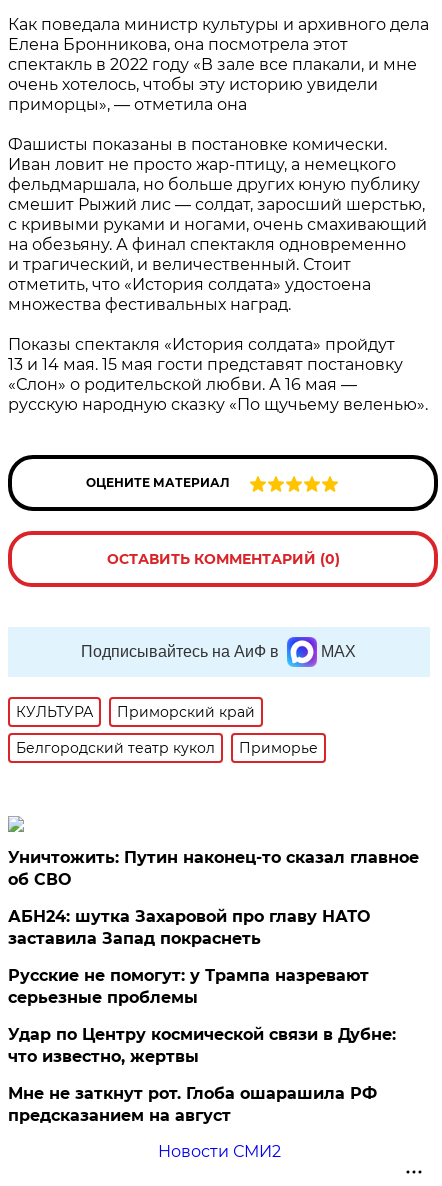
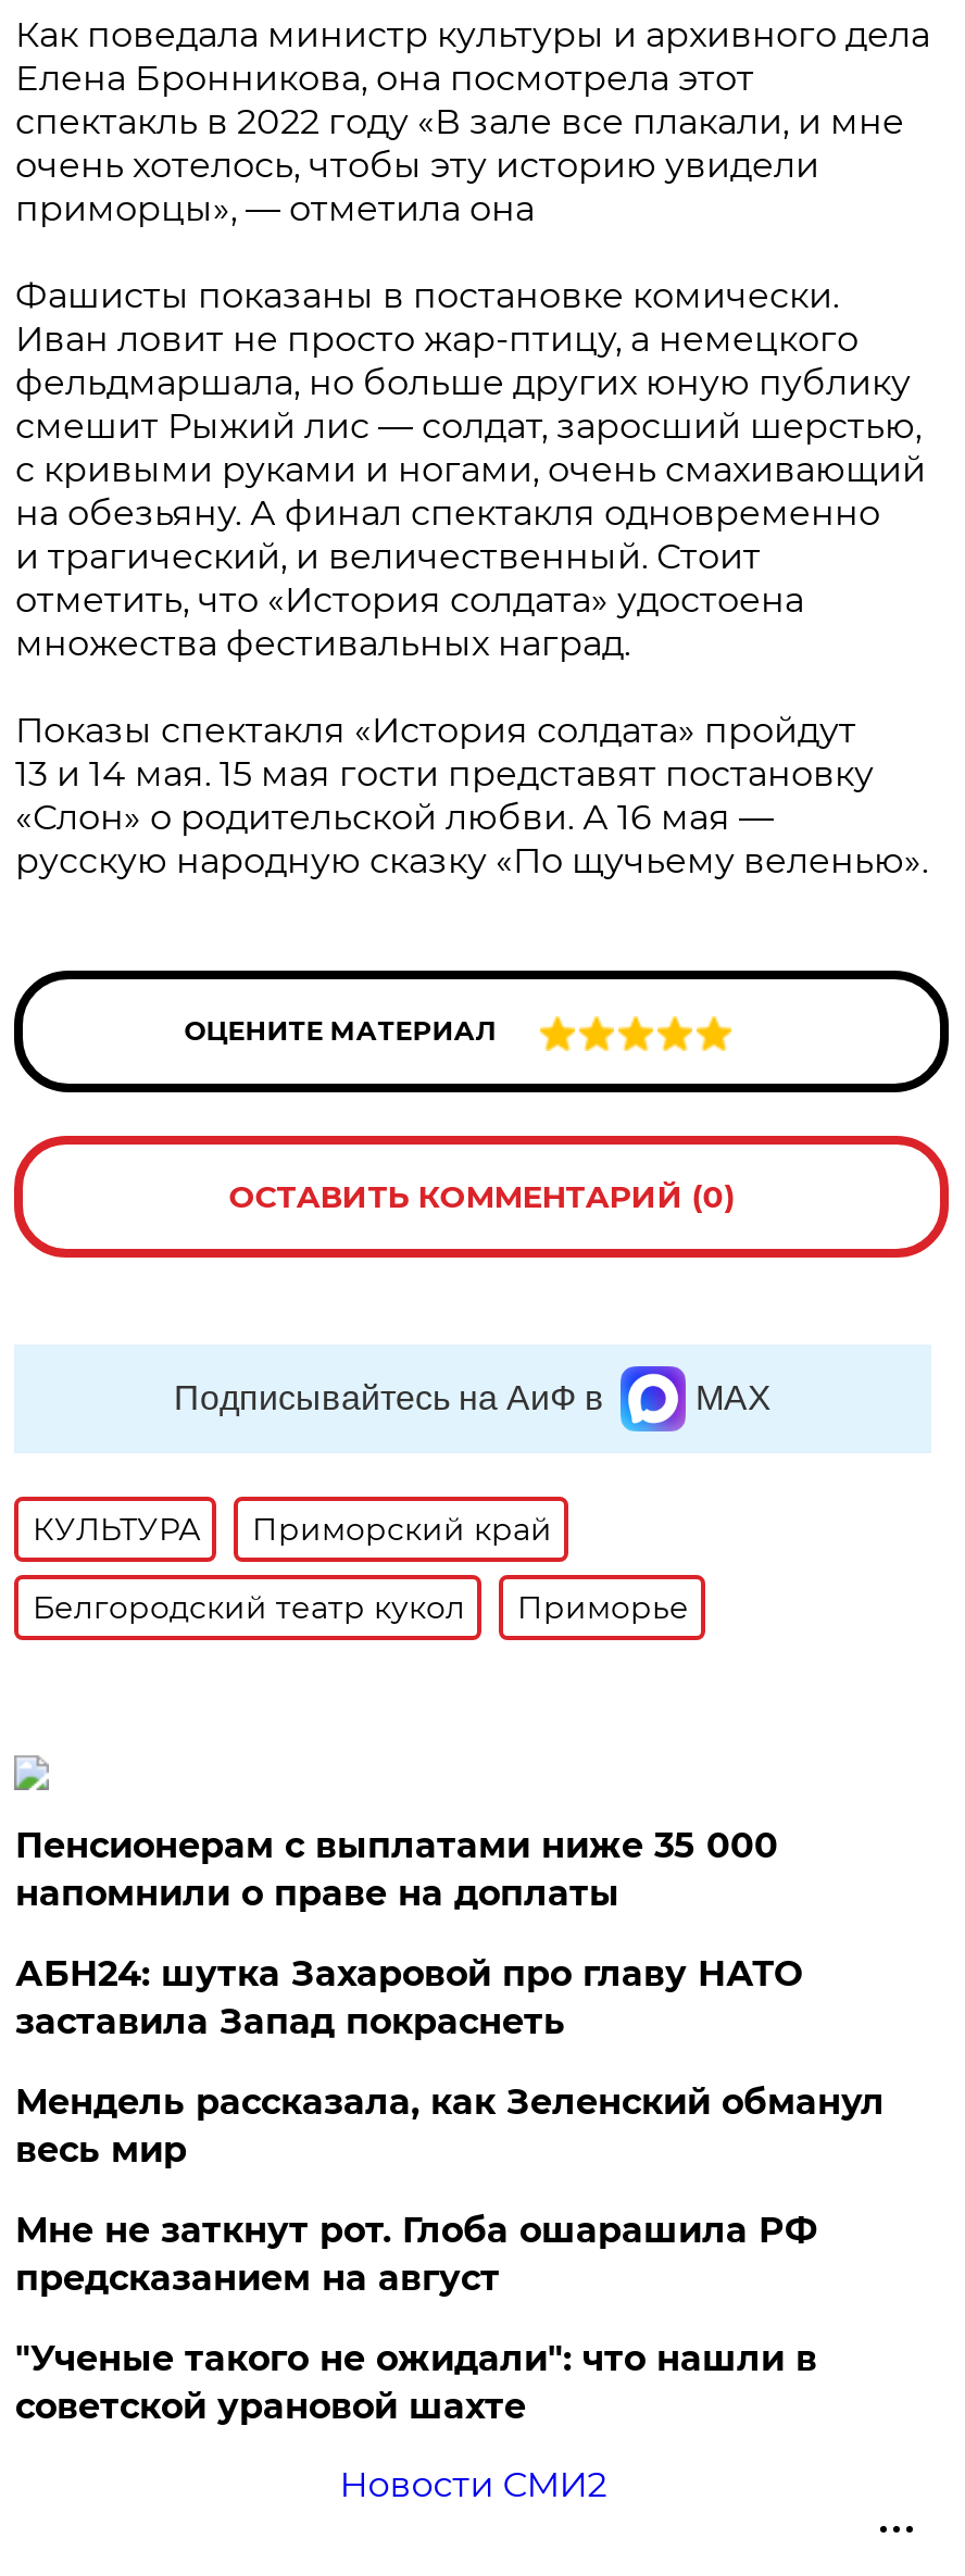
[8,848,419,889] Уничтожить: Путин наконец-то сказал главное | об СВО -> [15,1825,778,1914] Пенсионерам с выплатами ниже 35 000 | напомнили о праве на доплаты
[8,966,396,1066] Русские не помогут: у Трампа назревают | серьезные проблемы | Удар по Центру космической связи в Дубне: | что известно, жертвы -> [15,2081,884,2171] Мендель рассказала, как Зеленский обманул | весь мир
moved [8,1084,377,1125] -> [15,2210,817,2299]: Мне не заткнут рот. Глоба ошарашила РФ | предсказанием на август
none -> [15,2338,817,2427] "Ученые такого не ожидали": что нашли в | советской урановой шахте

